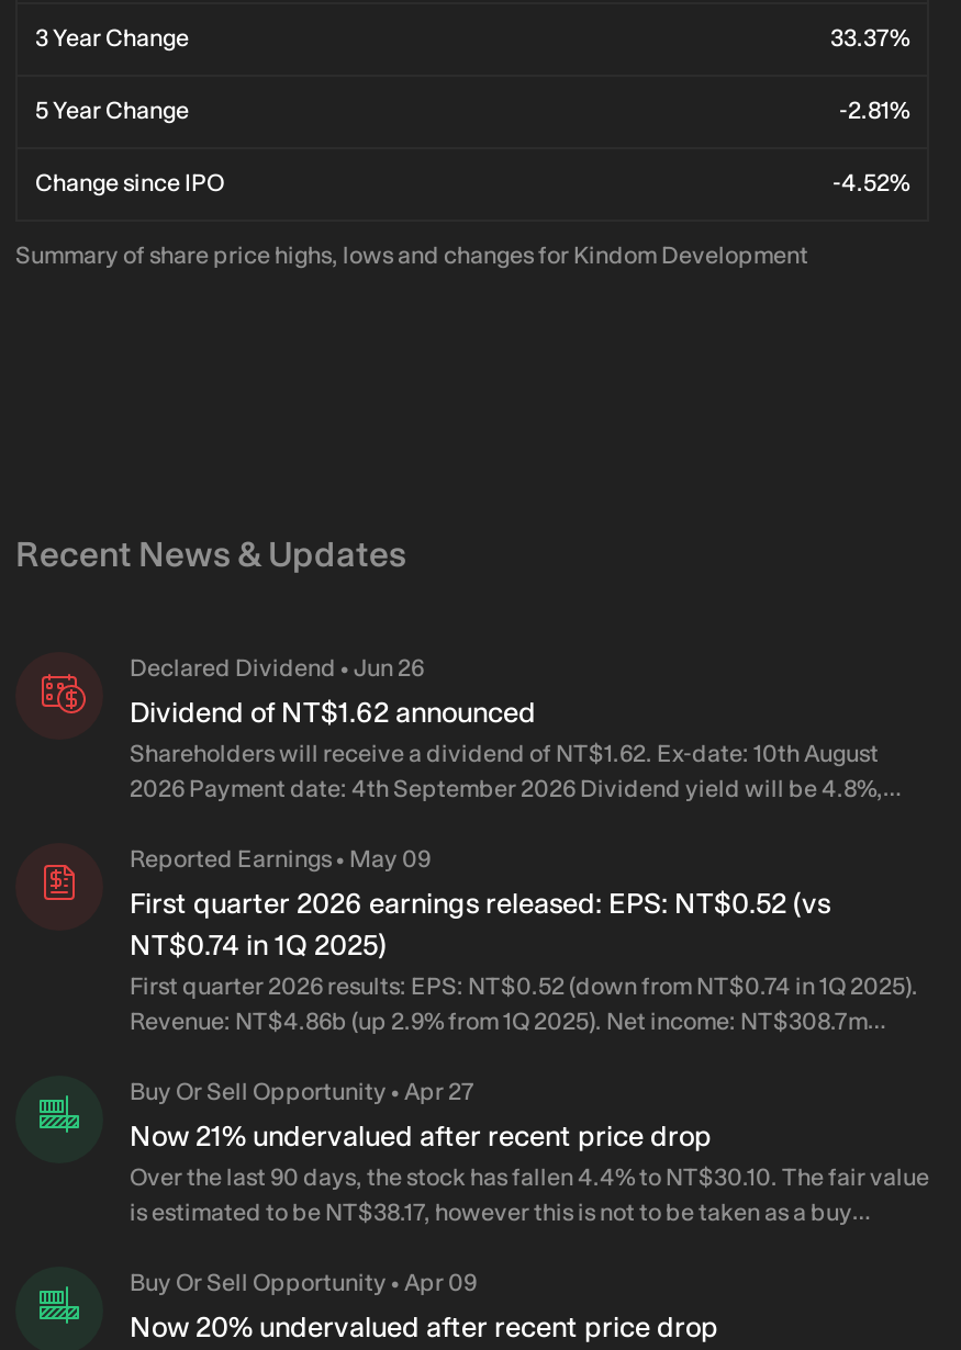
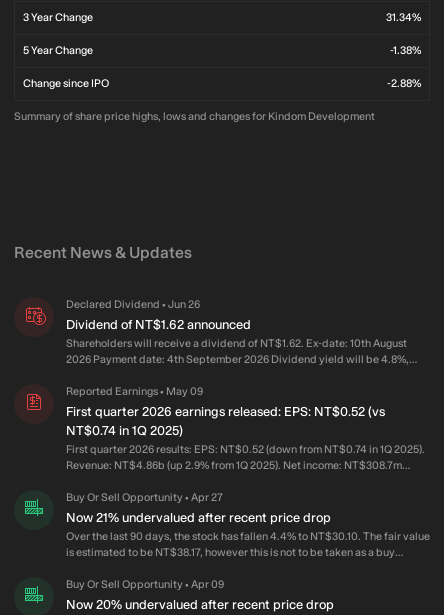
[830,23,909,52] 33.37% -> [386,11,421,24] 31.34%
[839,96,909,124] -2.81% -> [390,44,421,57] -1.38%
[833,168,909,197] -4.52% -> [387,77,421,90] -2.88%

